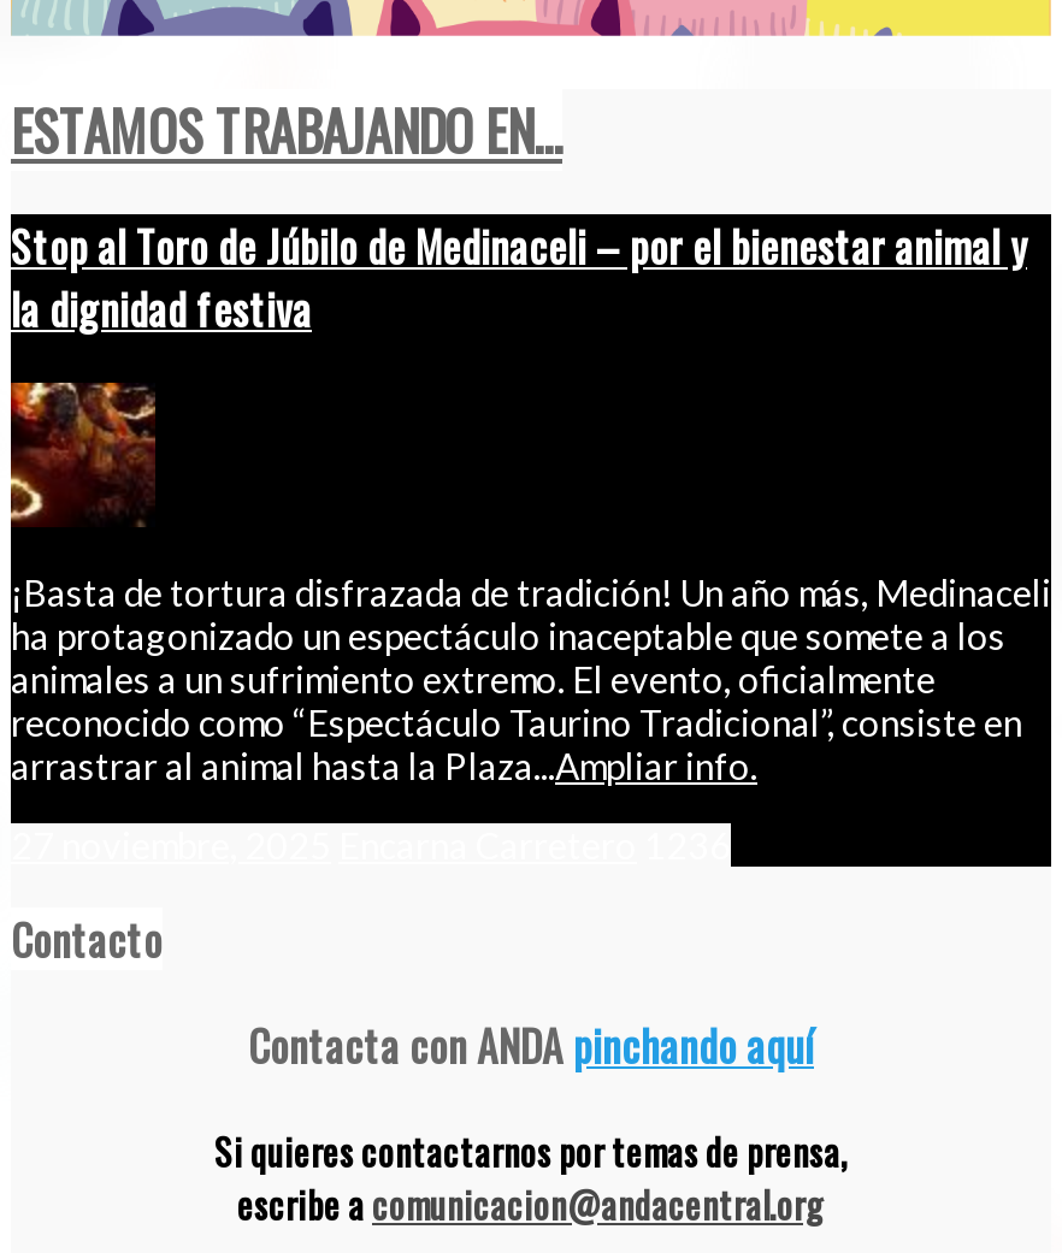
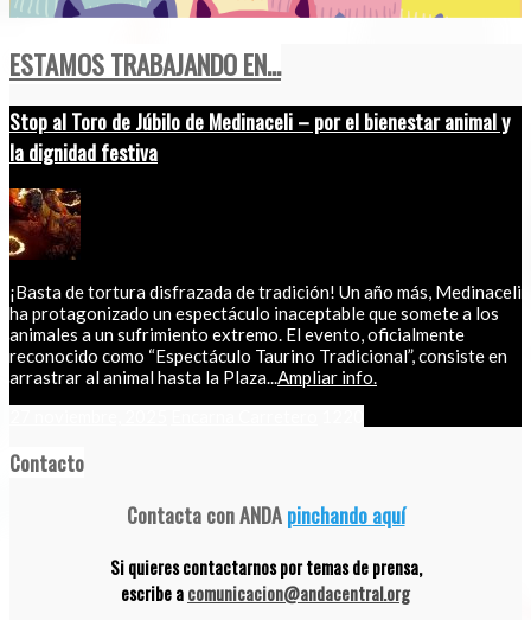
[11,823,731,866] 27 noviembre, 2025 Encarna Carretero 1236 -> [9,405,364,427] 27 noviembre, 2025 Encarna Carretero 1220

